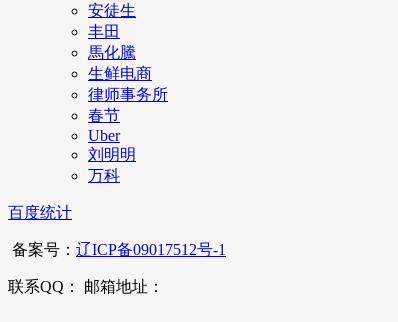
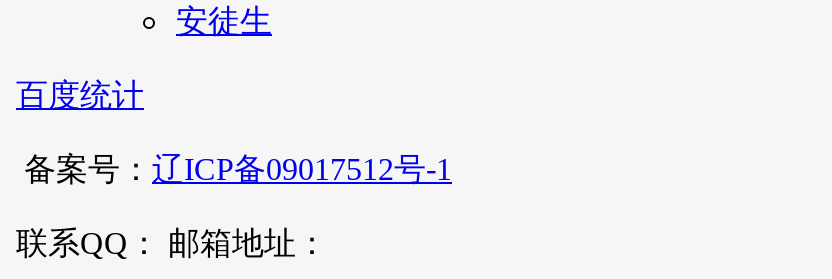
[88,23,168,184] 丰田 | 馬化騰 | 生鲜电商 | 律师事务所 | 春节 | Uber | 刘明明 | 万科 -> none

